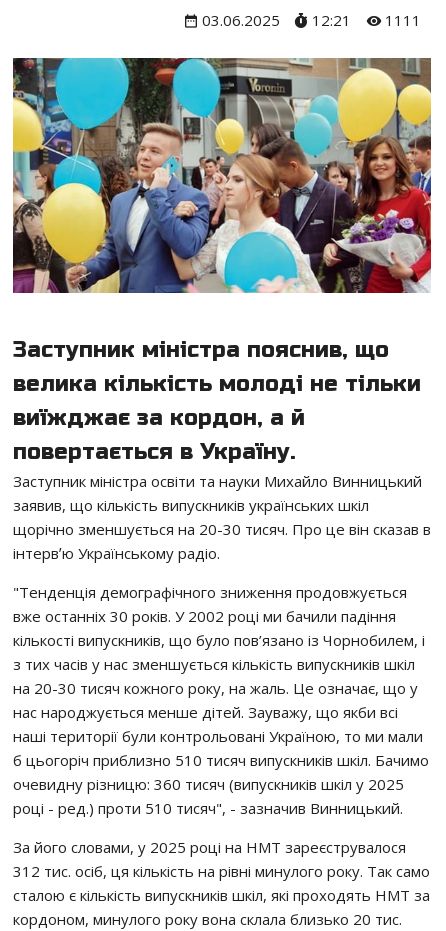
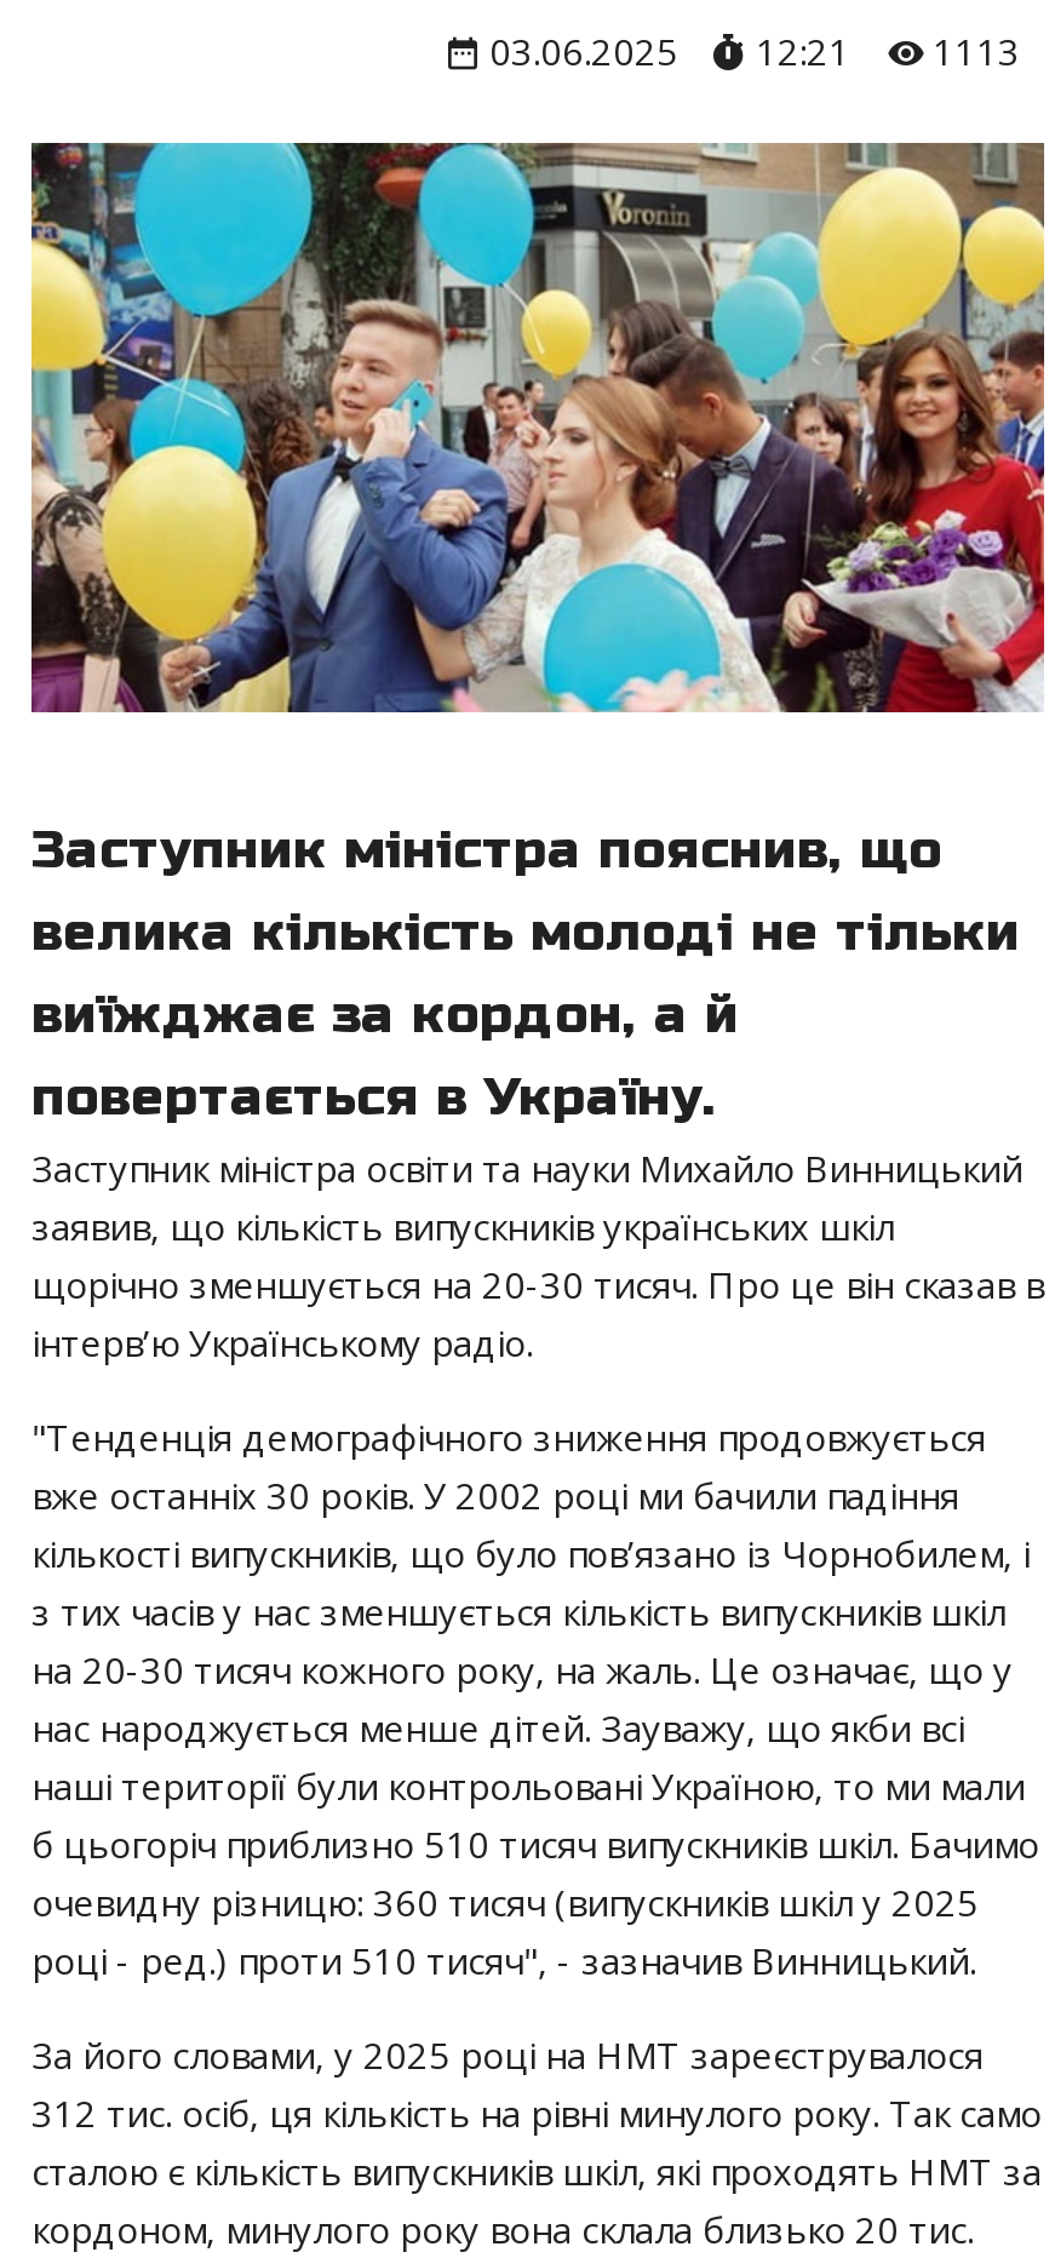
[202,10,421,30] 03.06.2025 12:21 1111 -> [489,27,1020,75] 03.06.2025 12:21 1113

